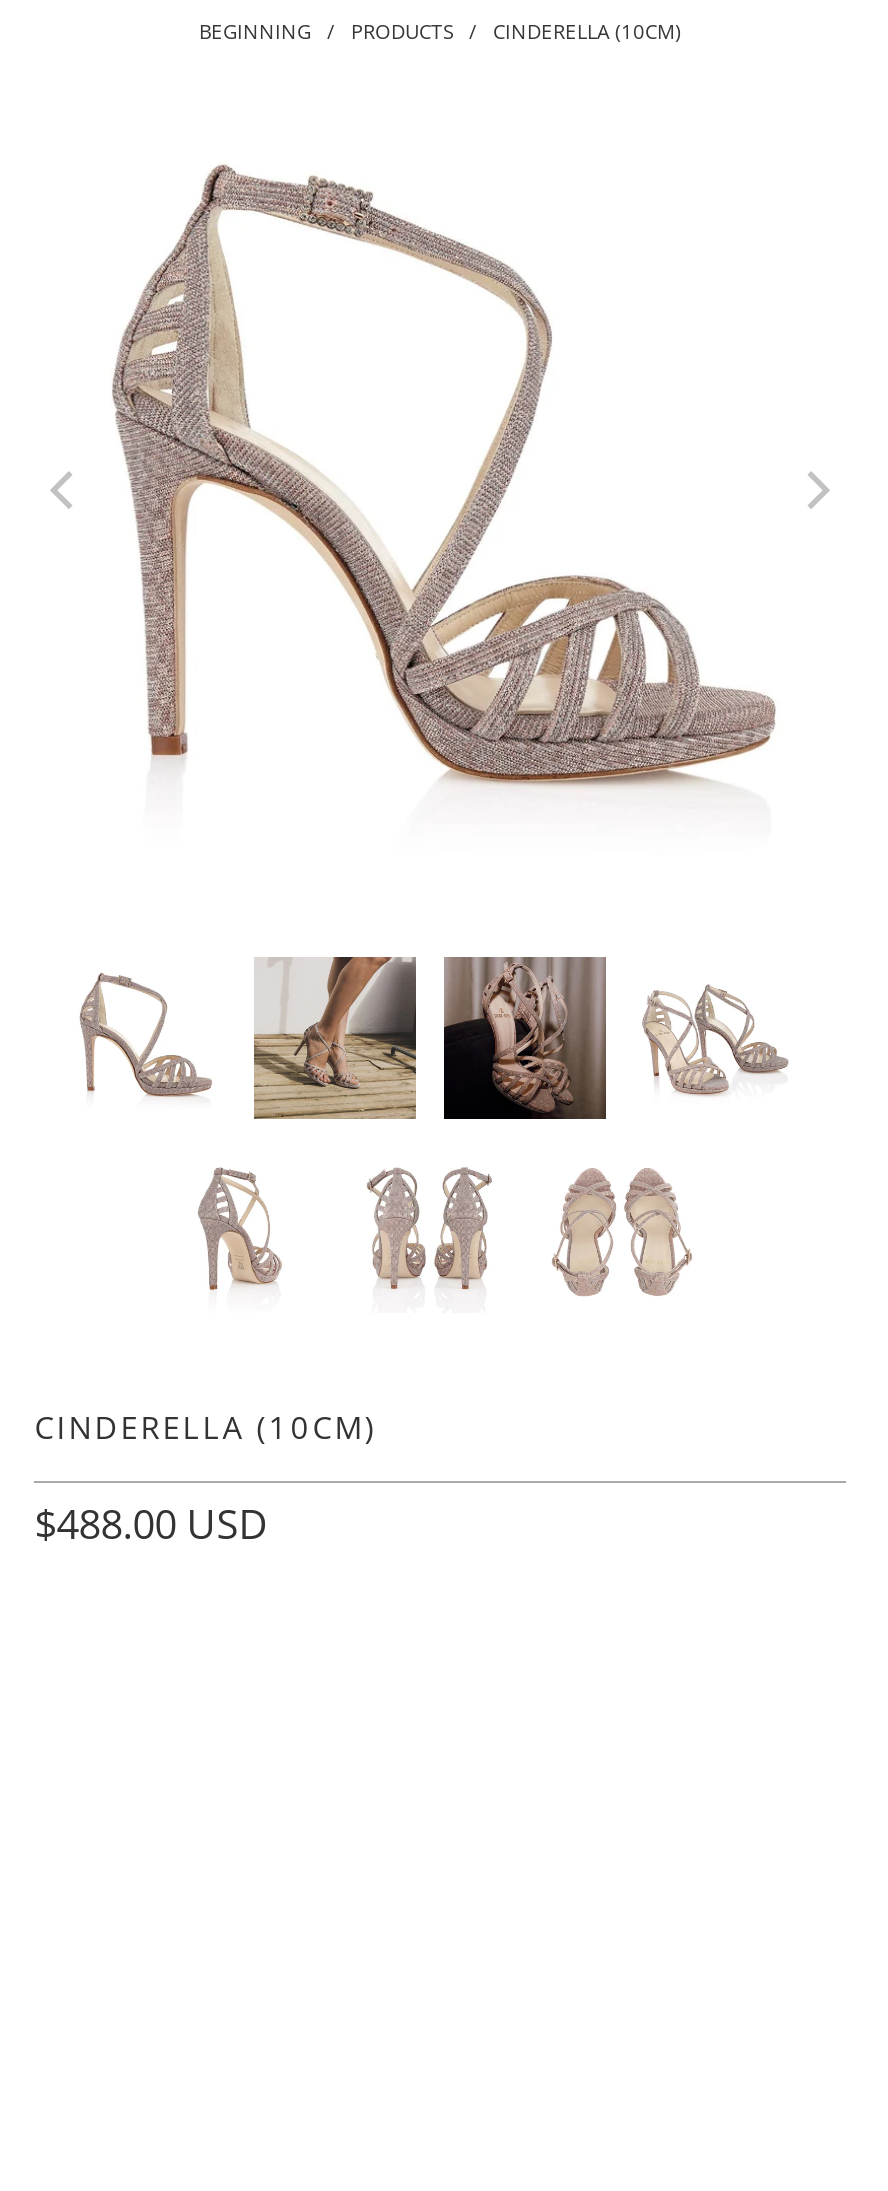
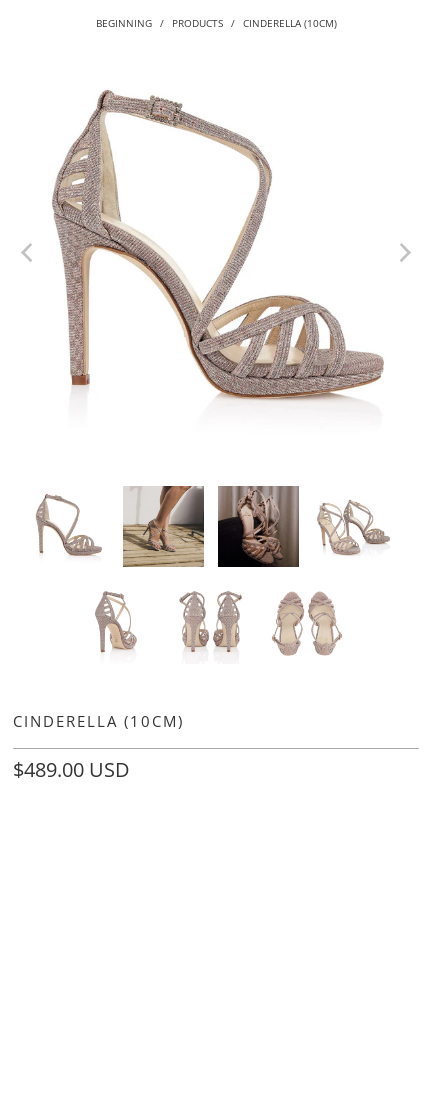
[34,1497,268,1551] $488.00 USD -> [13,756,130,783] $489.00 USD

